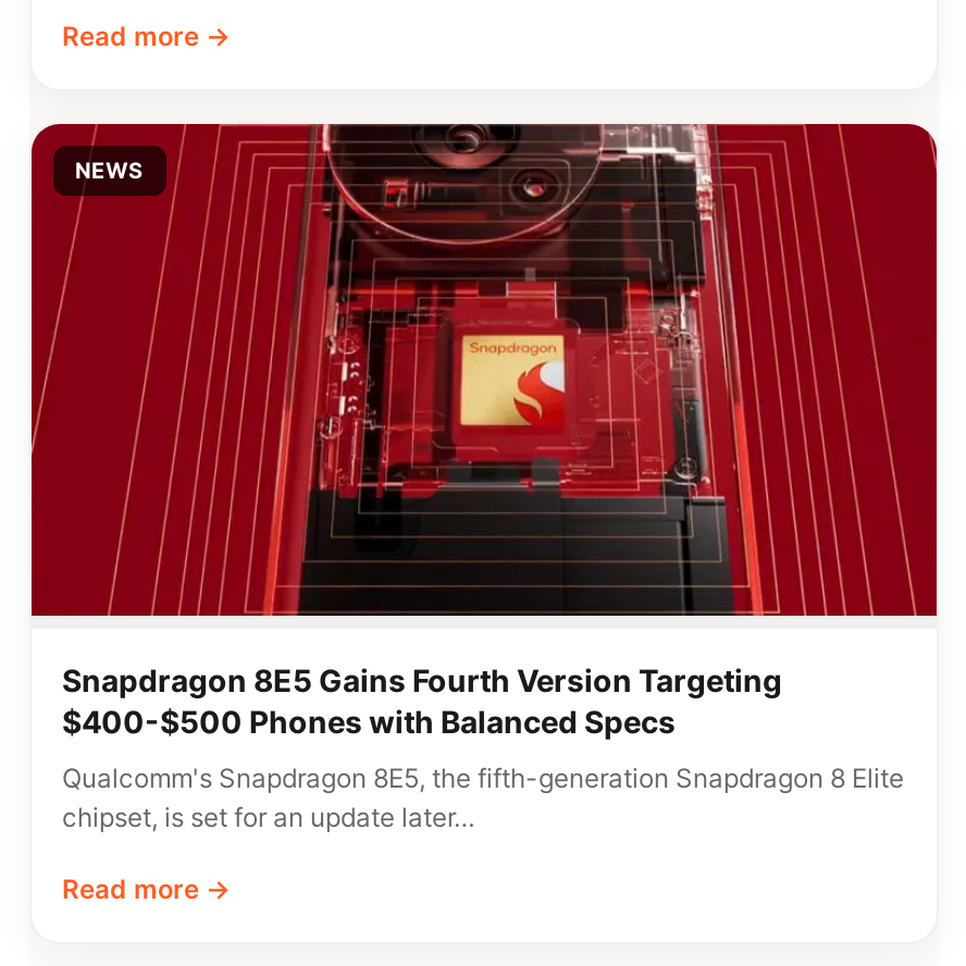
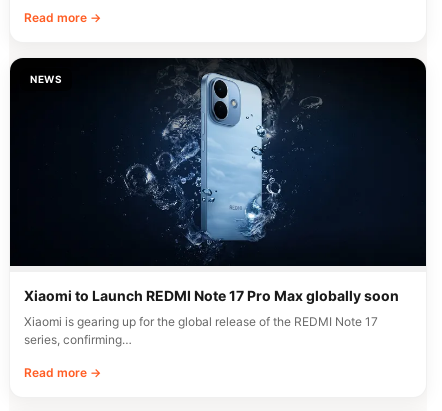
[29,122,939,740] [image] | Snapdragon 8E5 Gains Fourth Version Targeting | $400-$500 Phones with Balanced Specs -> [9,57,427,304] [image] | Xiaomi to Launch REDMI Note 17 Pro Max globally soon
[62,762,904,834] Qualcomm's Snapdragon 8E5, the fifth-generation Snapdragon 8 Elite | chipset, is set for an update later… -> [24,314,378,347] Xiaomi is gearing up for the global release of the REDMI Note 17 | series, confirming…

